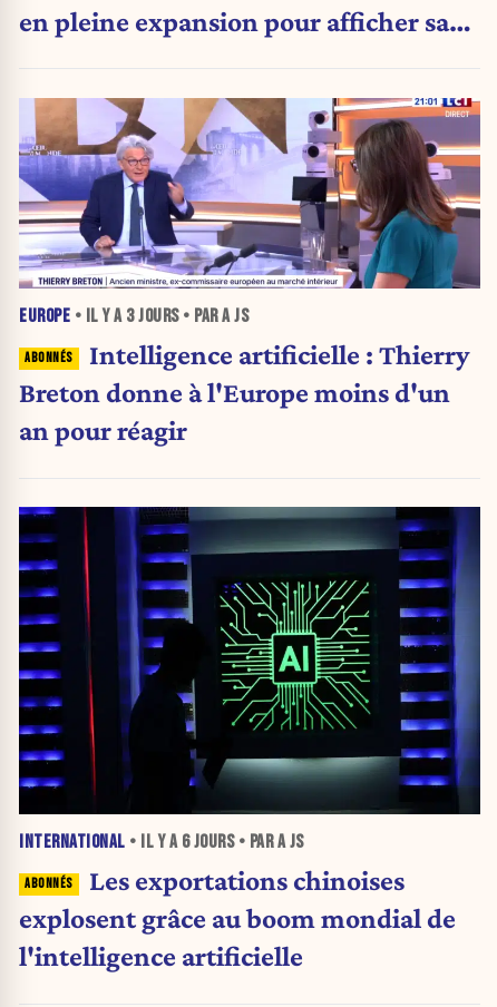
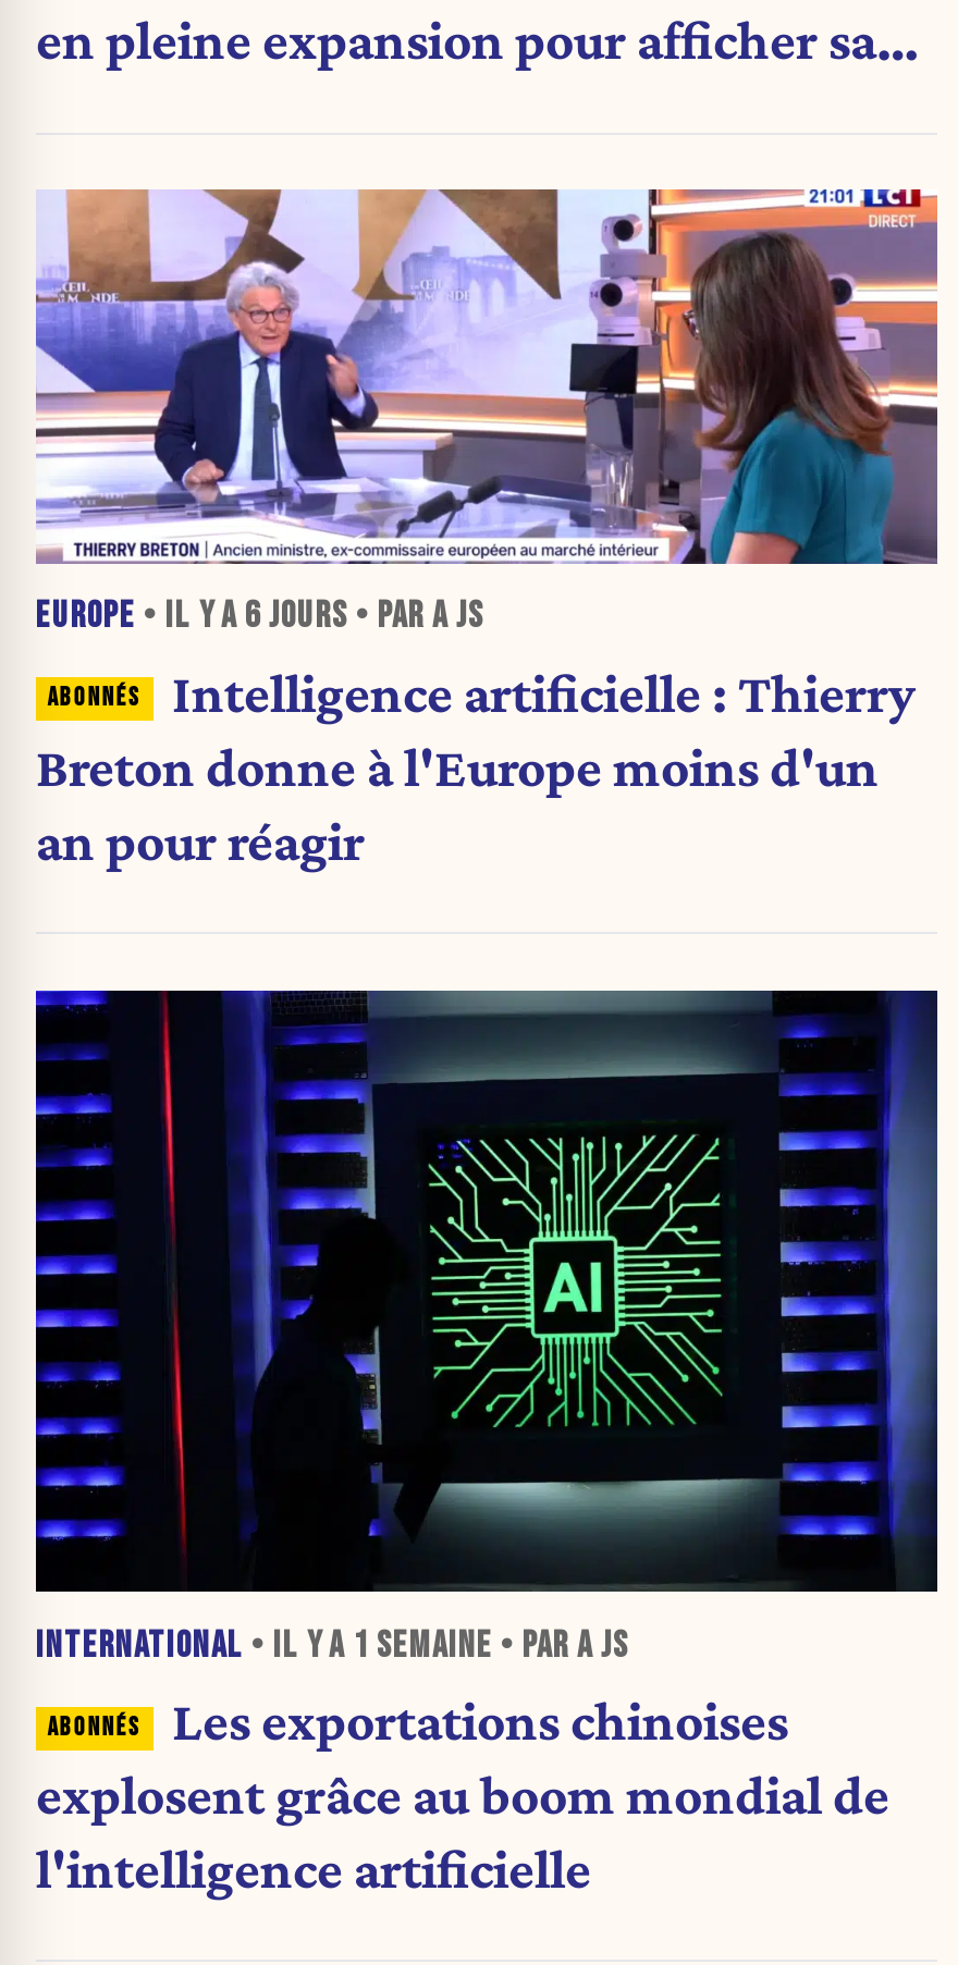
[19,305,248,328] EUROPE • IL Y A 3 JOURS • PAR A JS -> [36,596,484,639] EUROPE • IL Y A 6 JOURS • PAR A JS
[19,831,304,853] INTERNATIONAL • IL Y A 6 JOURS • PAR A JS -> [36,1624,629,1667] INTERNATIONAL • IL Y A 1 SEMAINE • PAR A JS

